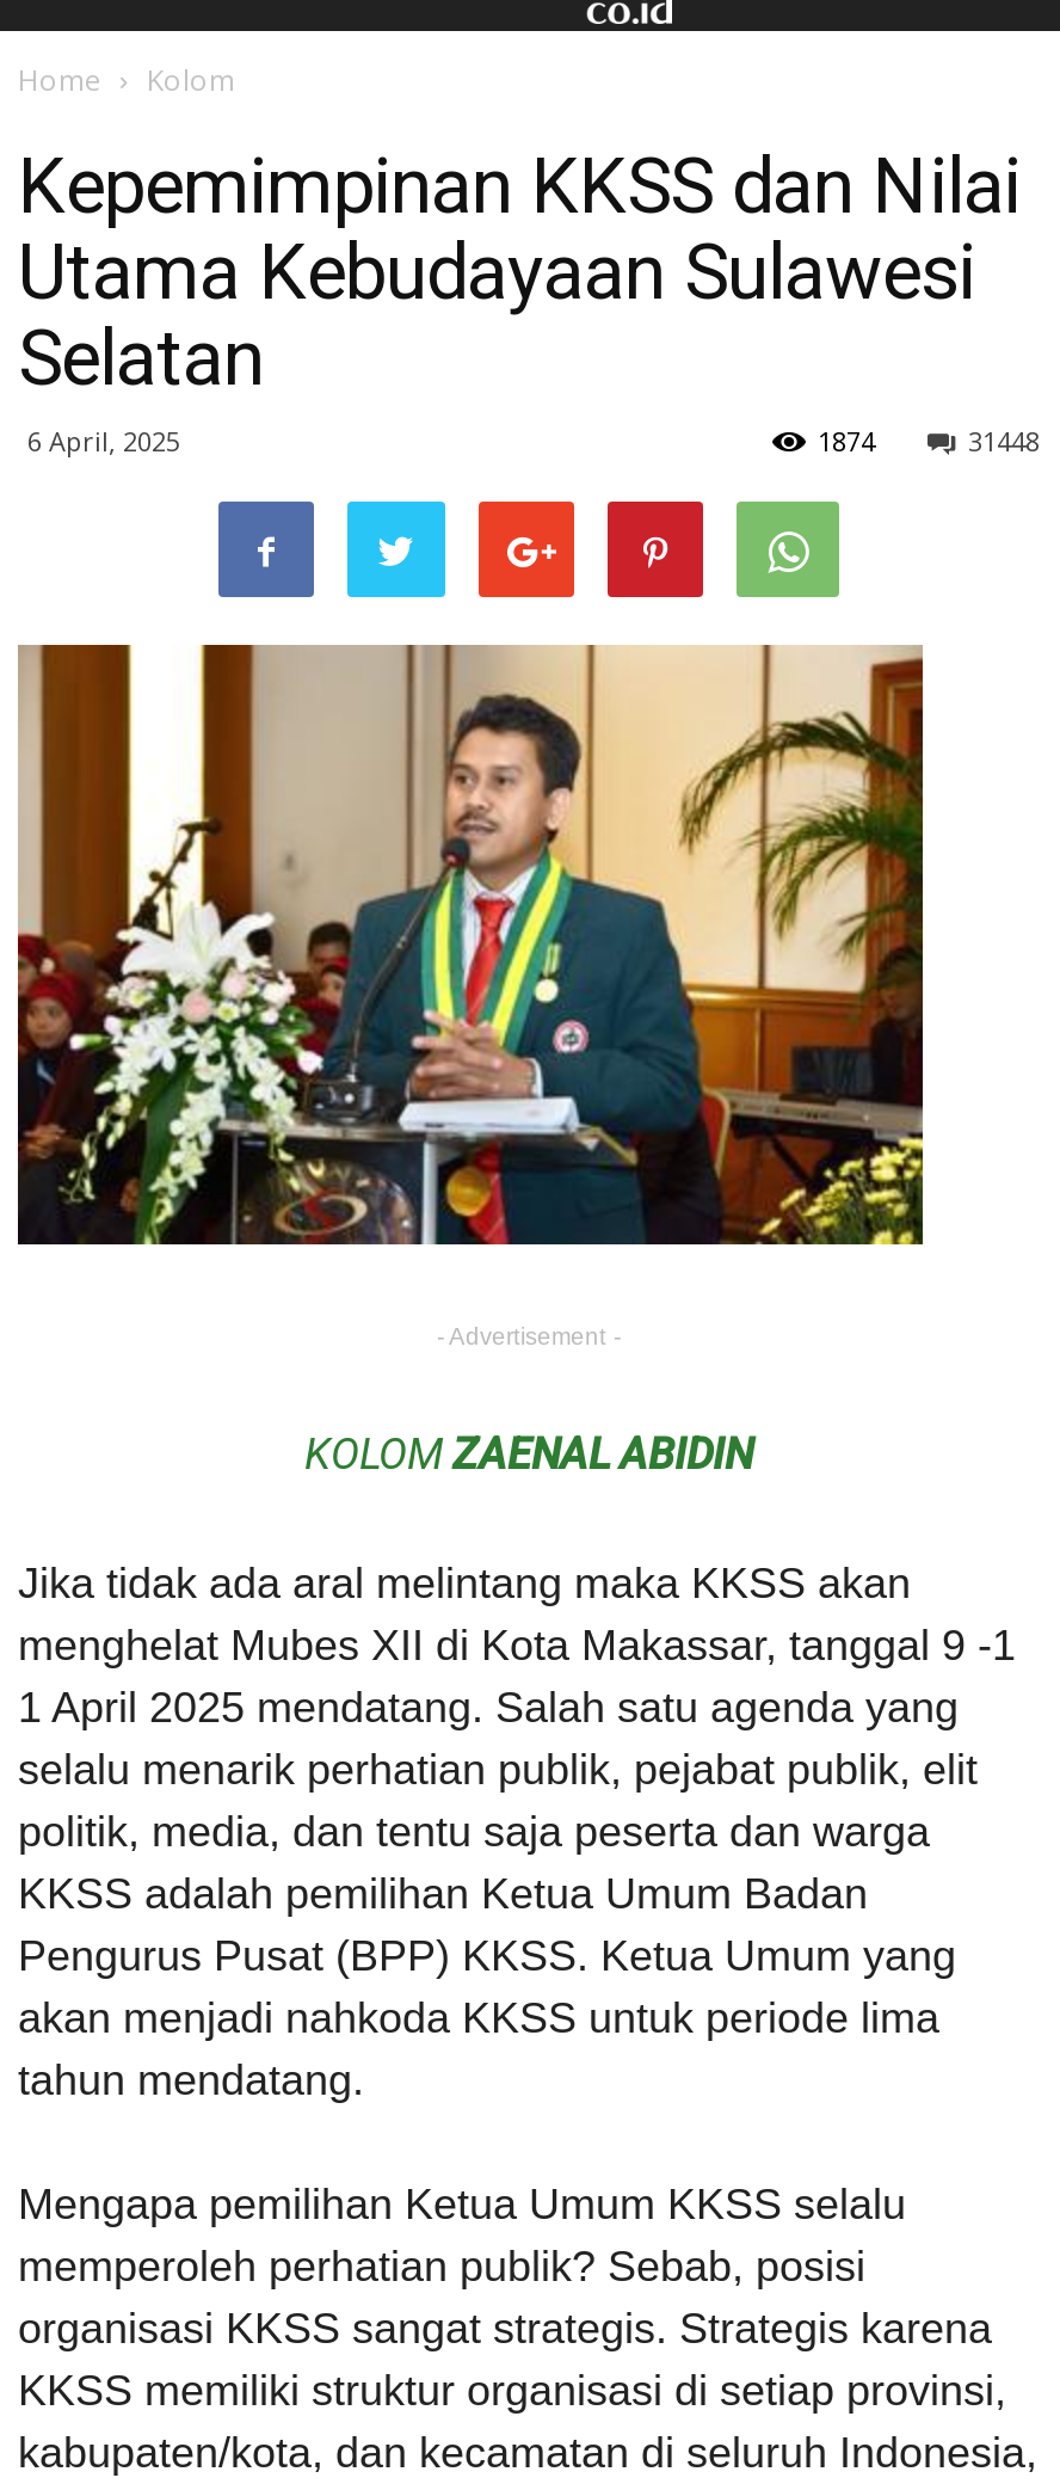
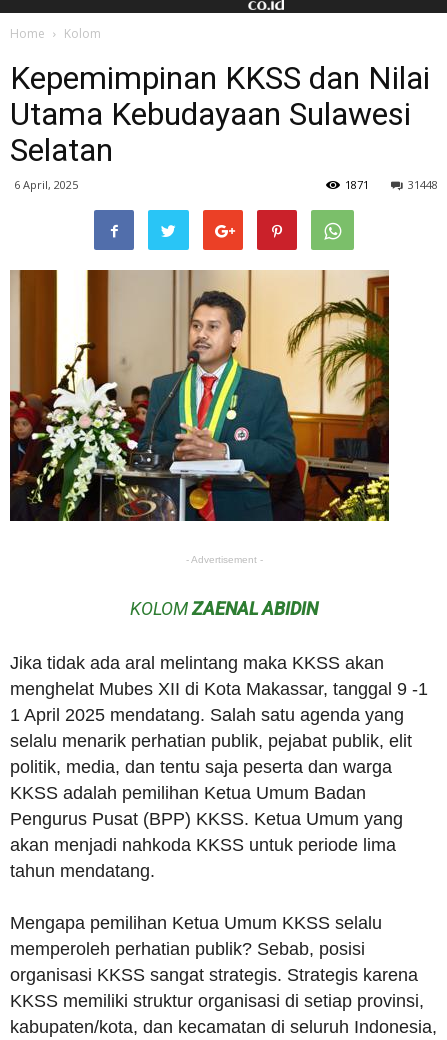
[818,423,875,459] 1874 -> [345,177,369,192] 1871

